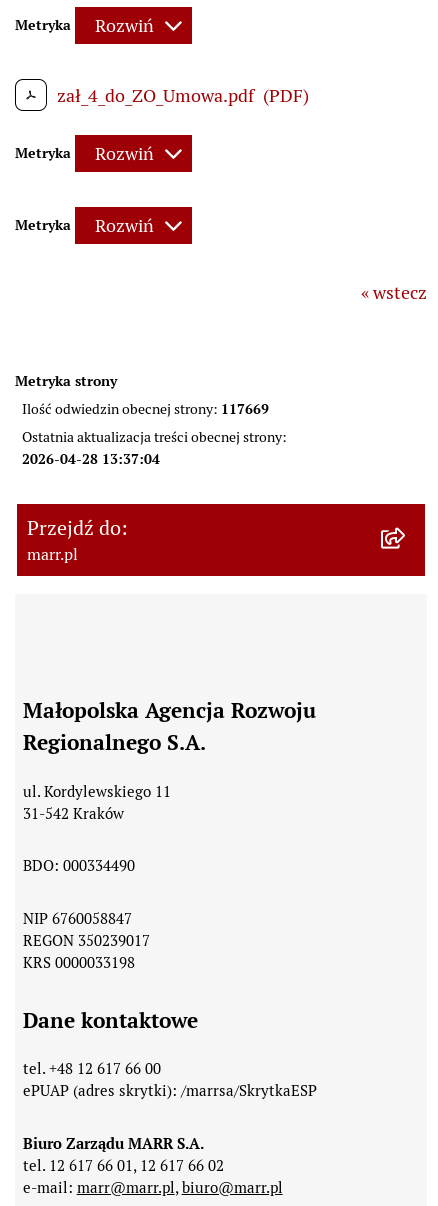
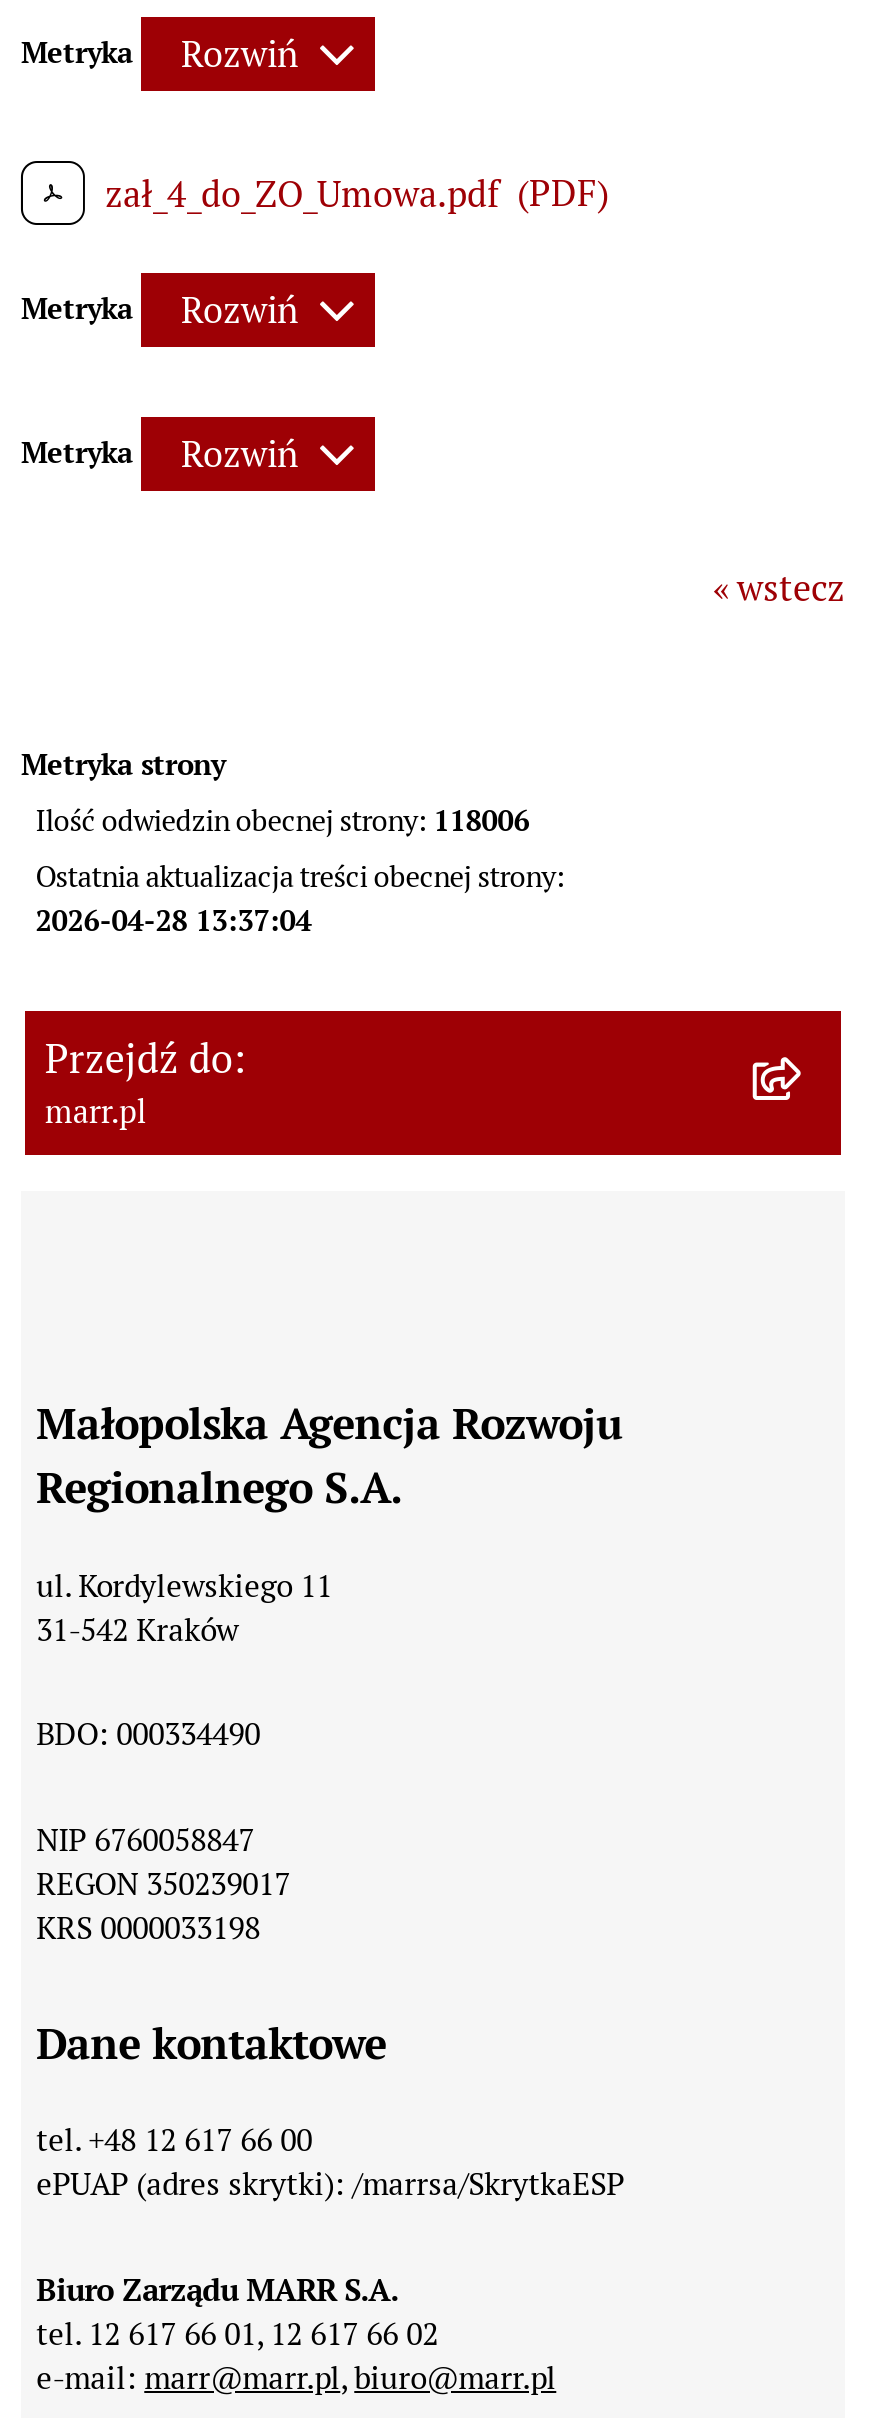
[22,399,269,418] Ilość odwiedzin obecnej strony: 117669 -> [35,801,529,839] Ilość odwiedzin obecnej strony: 118006

